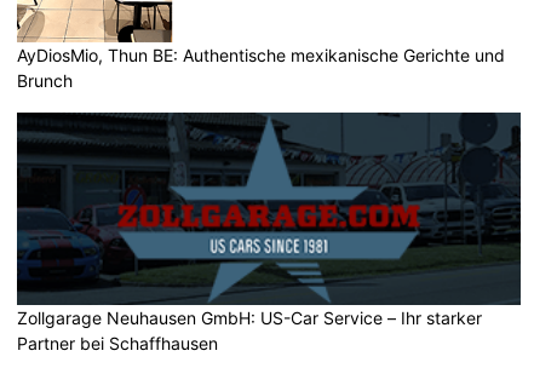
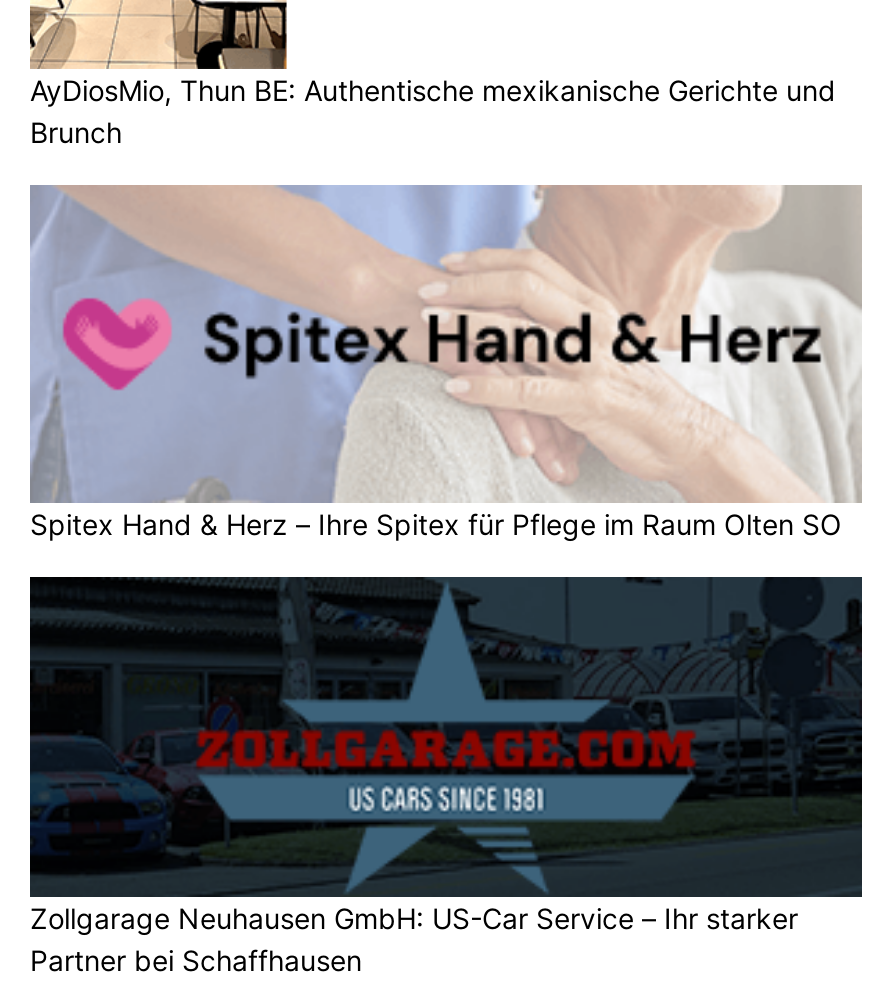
none -> [30,184,862,542] [image] | Spitex Hand & Herz – Ihre Spitex für Pflege im Raum Olten SO

